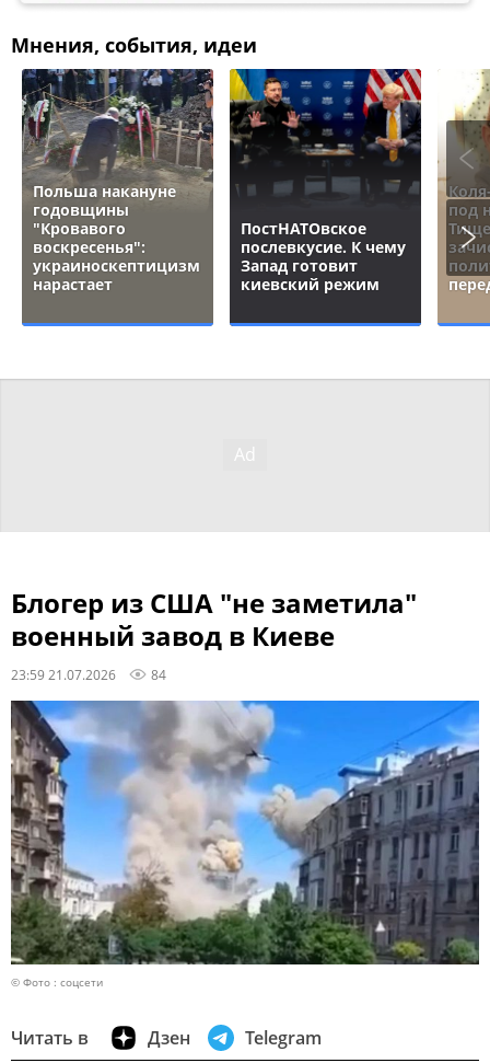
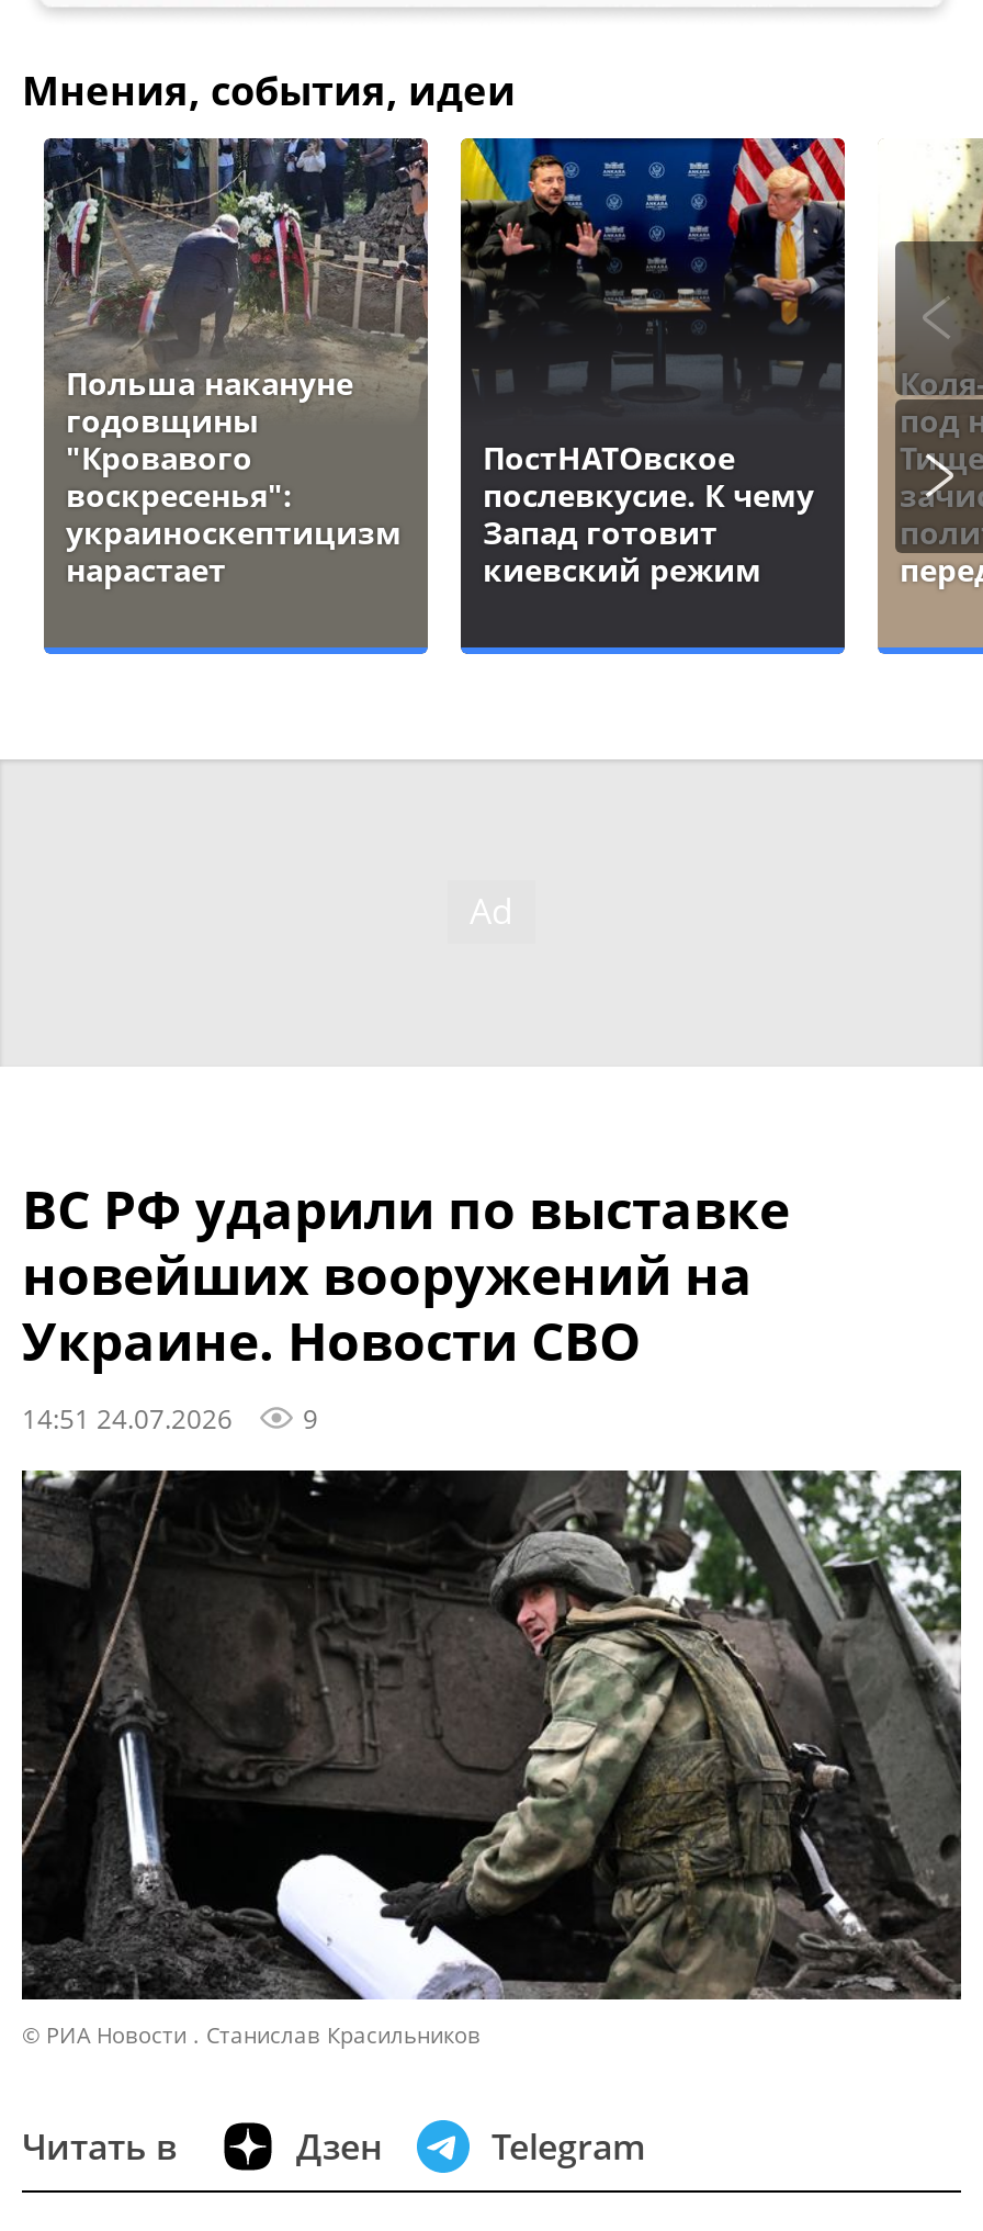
[11,585,417,684] Блогер из США "не заметила" | военный завод в Киеве | 23:59 21.07.2026 | 84 -> [22,1173,790,1436] ВС РФ ударили по выставке | новейших вооружений на | Украине. Новости СВО | 14:51 24.07.2026 | 9
[10,700,480,990] [image] | © Фото : соцсети -> [22,1468,963,2050] [image] | © РИА Новости . Станислав Красильников

